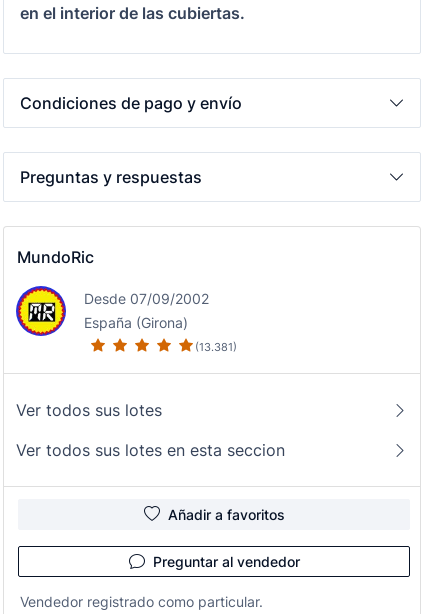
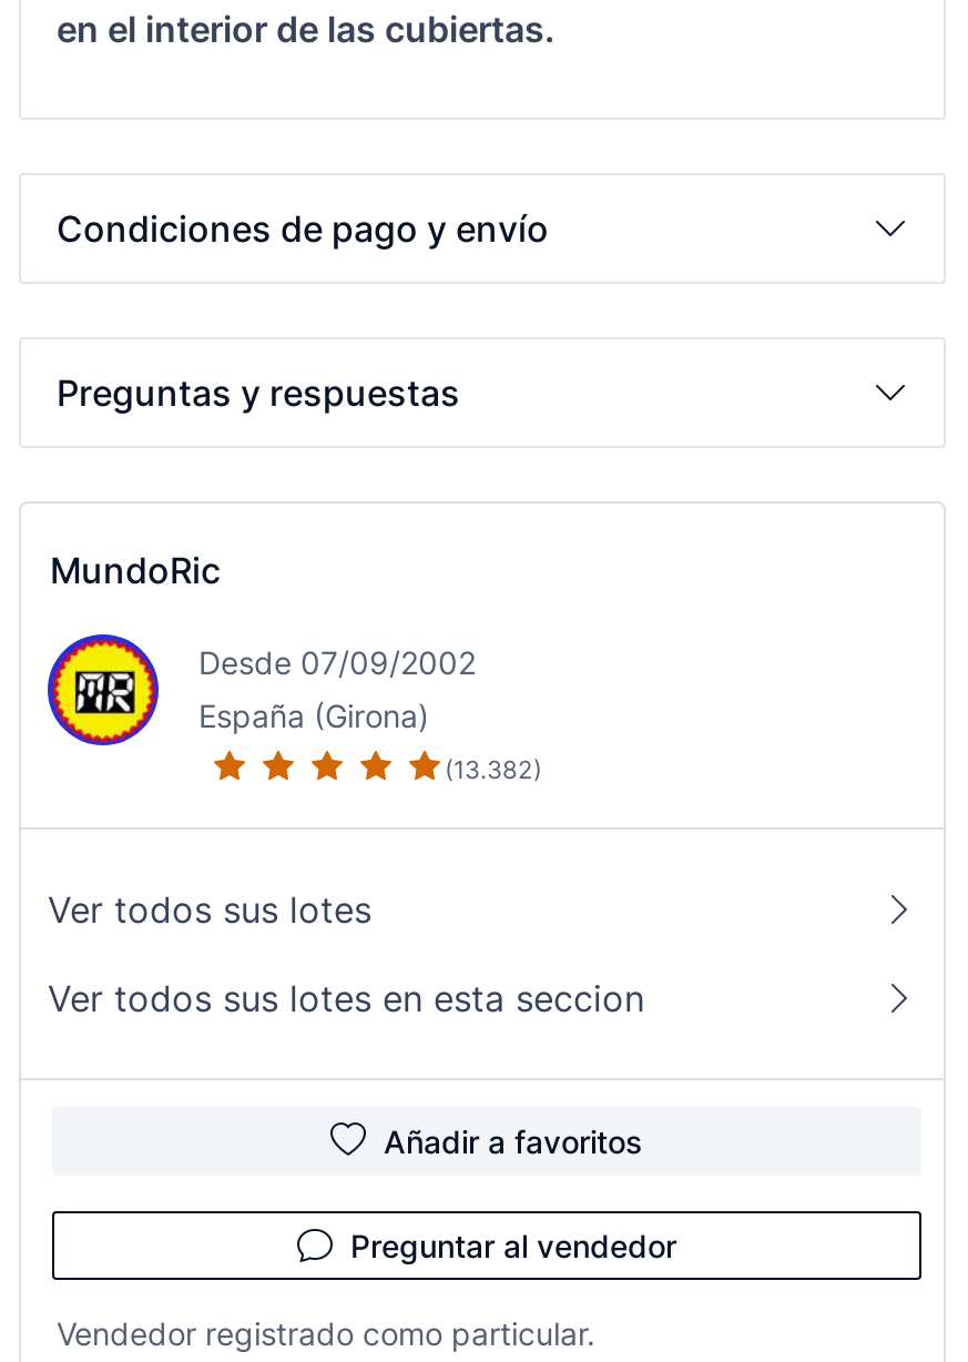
[195,340,237,354] (13.381) -> [445,753,542,784] (13.382)

